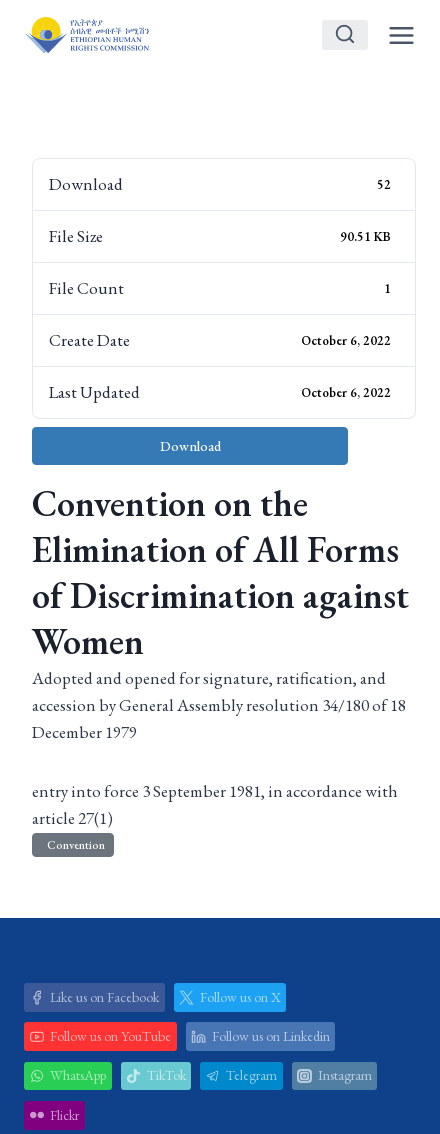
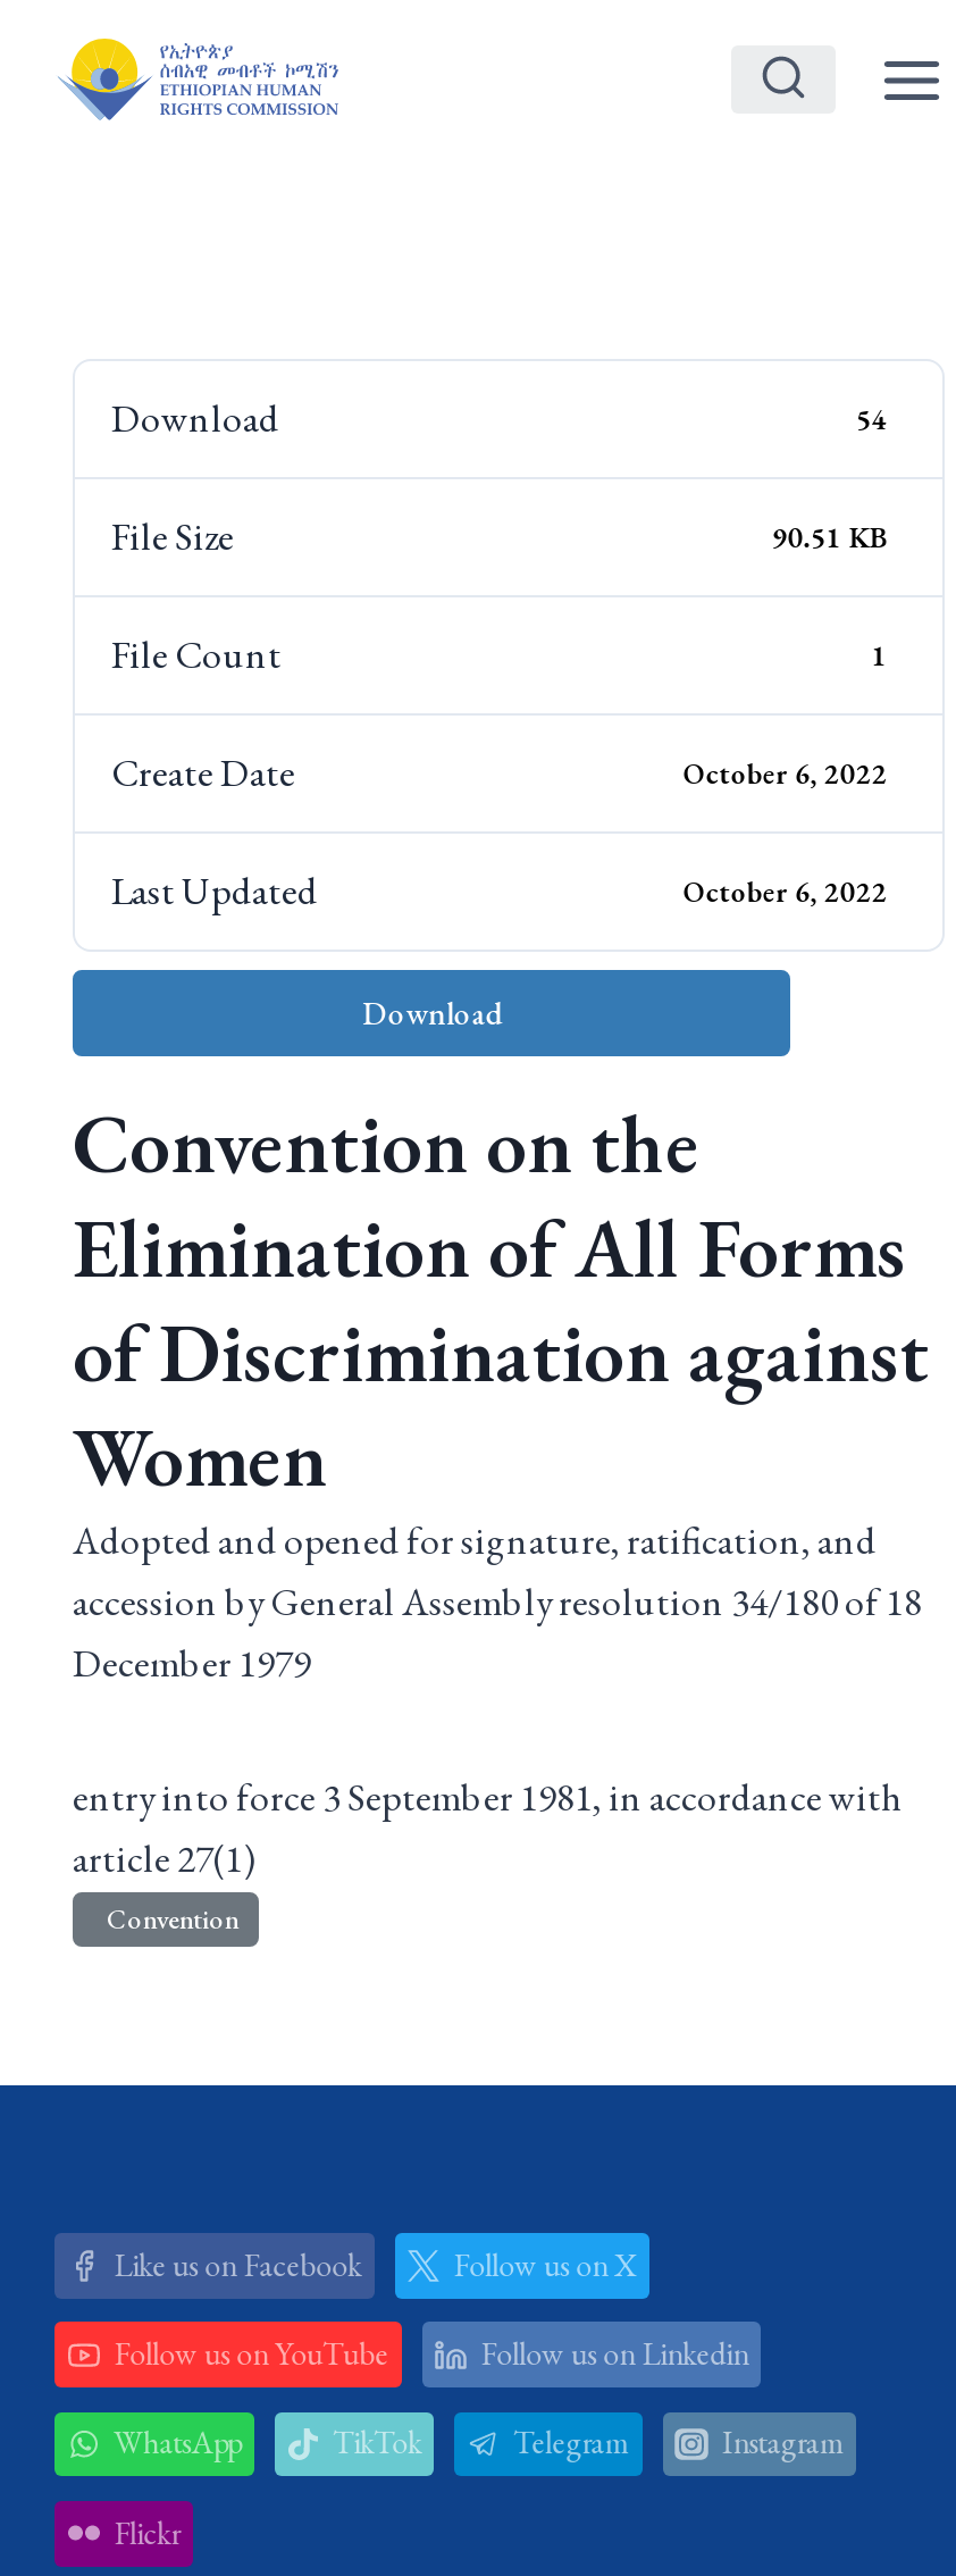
[377,175,391,192] 52 -> [855,399,887,437] 54

